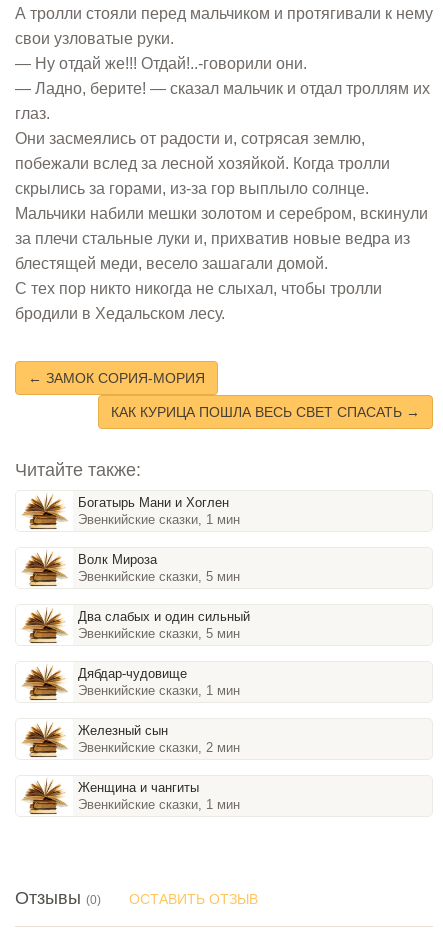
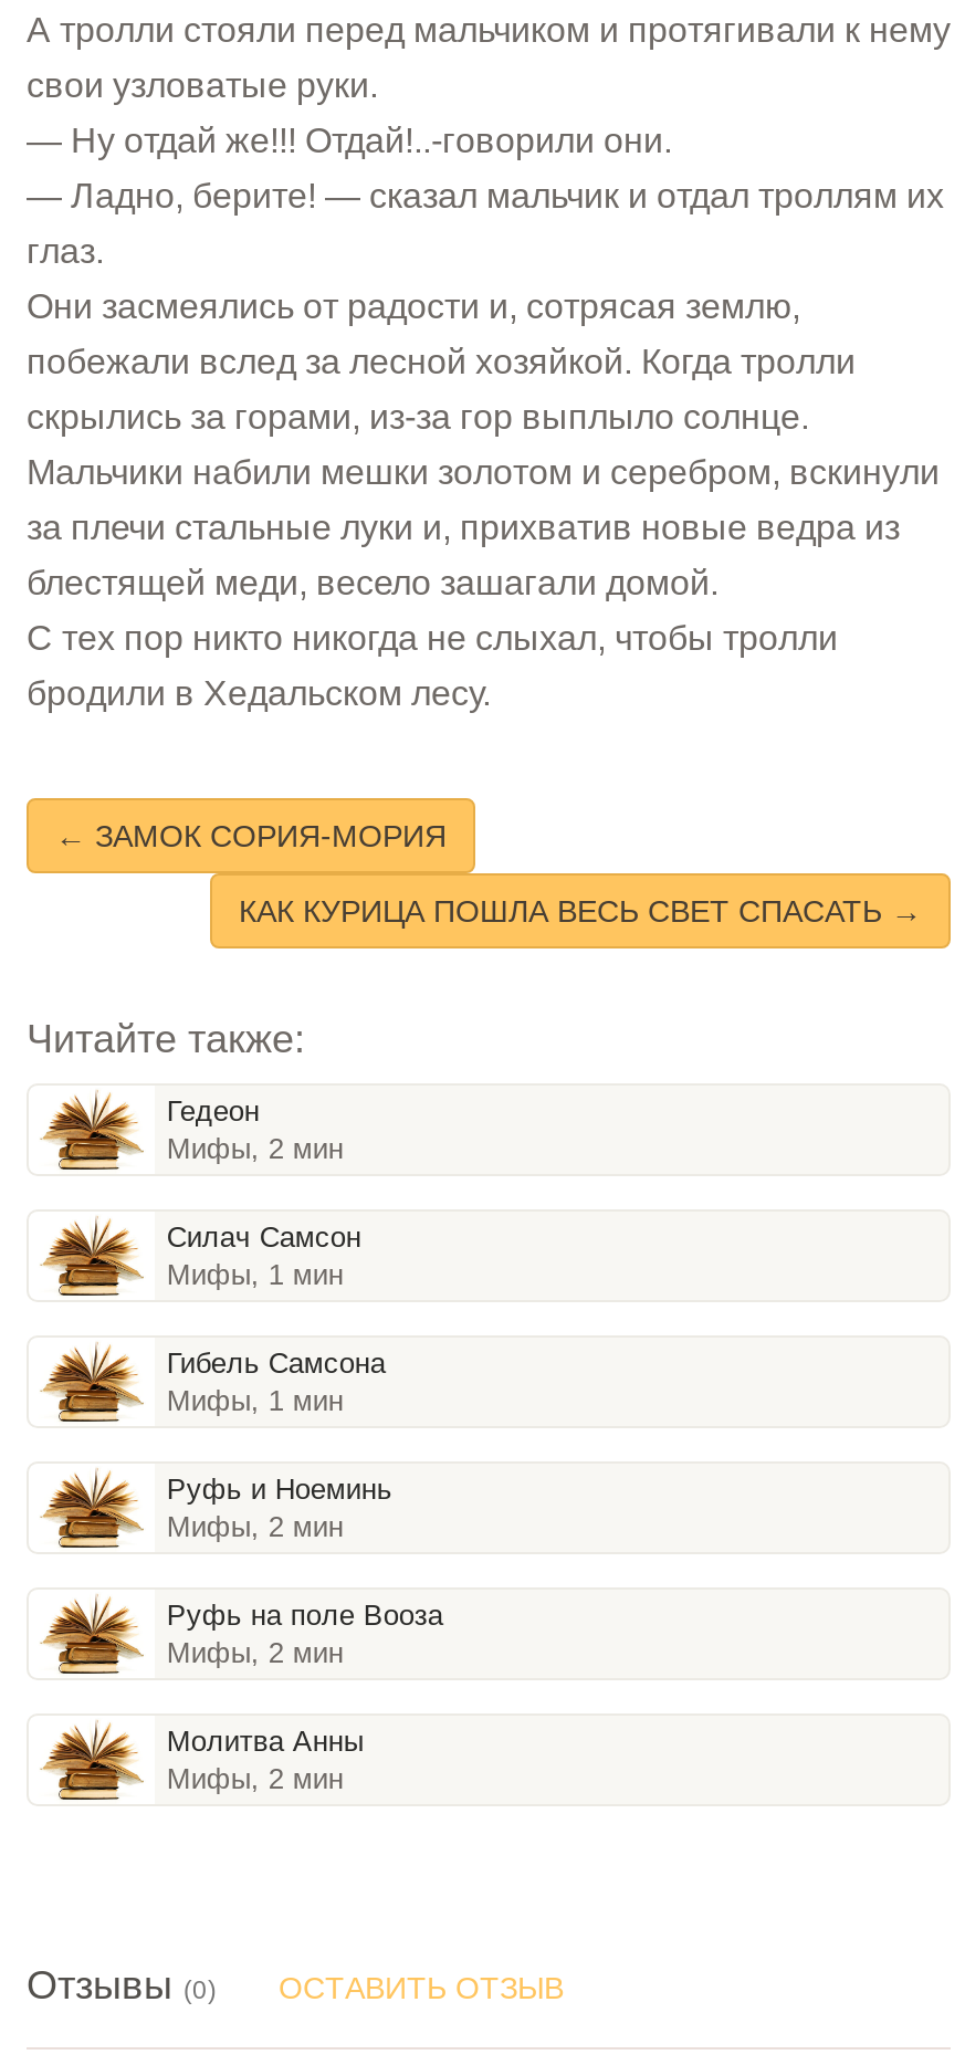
[78,495,240,527] Богатырь Мани и Хоглен | Эвенкийские сказки, 1 мин -> [167,1094,344,1165] Гедеон | Мифы, 2 мин
[78,552,240,584] Волк Мироза | Эвенкийские сказки, 5 мин -> [167,1220,361,1291] Силач Самсон | Мифы, 1 мин
[78,609,250,641] Два слабых и один сильный | Эвенкийские сказки, 5 мин -> [167,1346,386,1417] Гибель Самсона | Мифы, 1 мин
[78,666,240,698] Дябдар-чудовище | Эвенкийские сказки, 1 мин -> [167,1472,392,1543] Руфь и Ноеминь | Мифы, 2 мин
[78,723,240,755] Железный сын | Эвенкийские сказки, 2 мин -> [167,1598,443,1669] Руфь на поле Вооза | Мифы, 2 мин
[78,780,240,812] Женщина и чангиты | Эвенкийские сказки, 1 мин -> [167,1725,363,1795] Молитва Анны | Мифы, 2 мин

